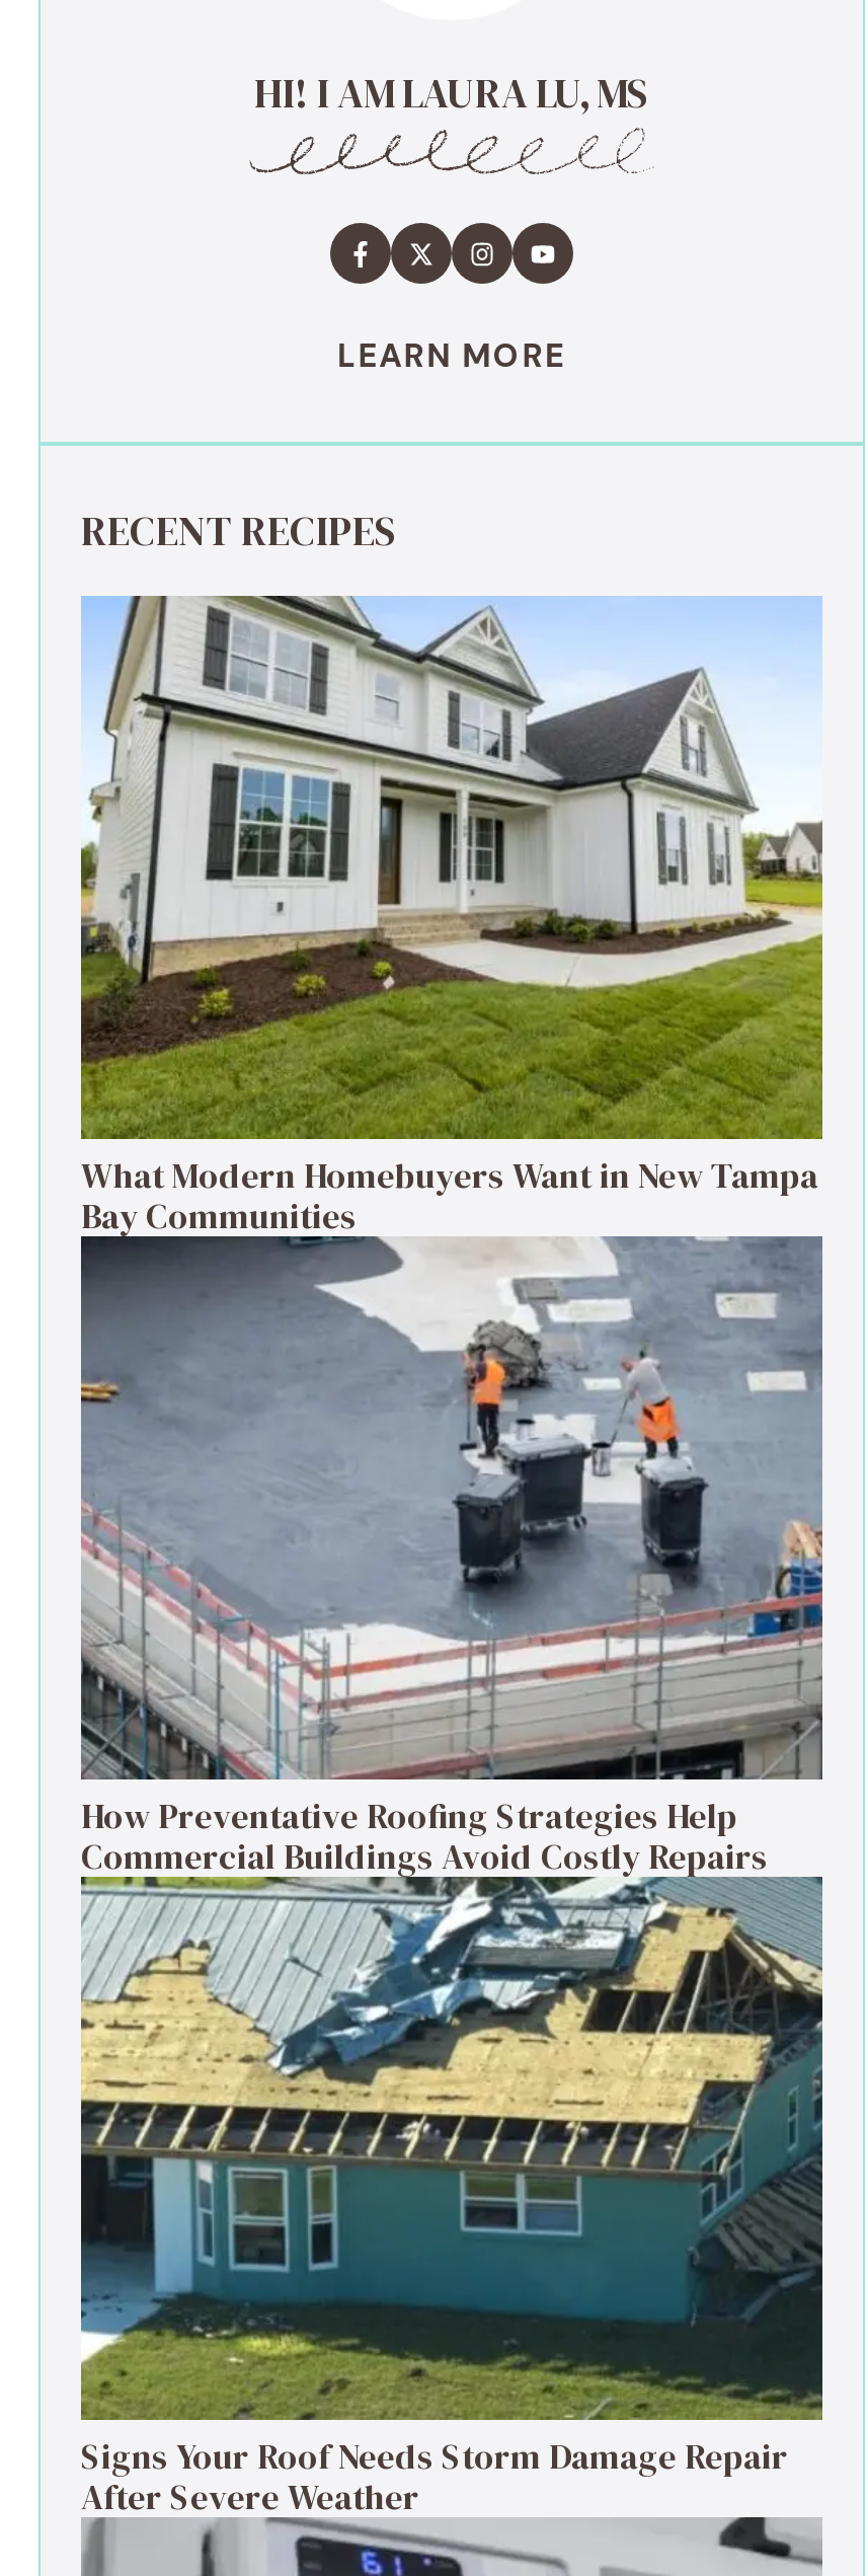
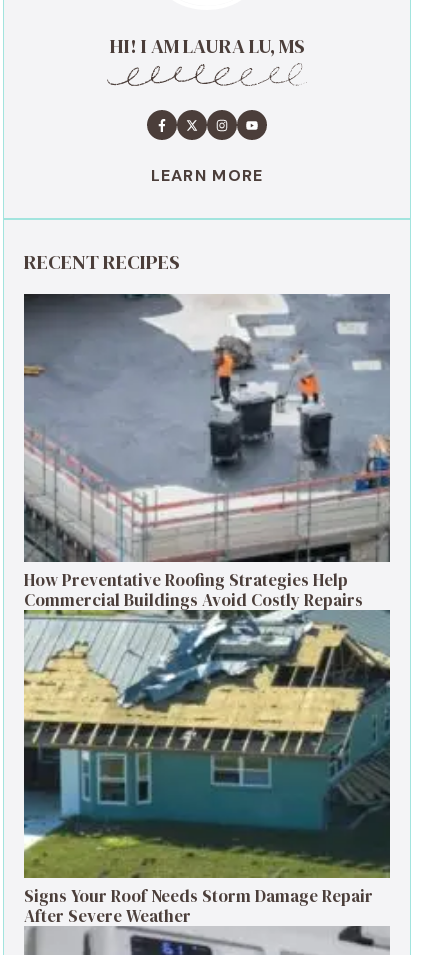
[79,594,824,1241] [image] | What Modern Homebuyers Want in New Tampa | Bay Communities -> none

